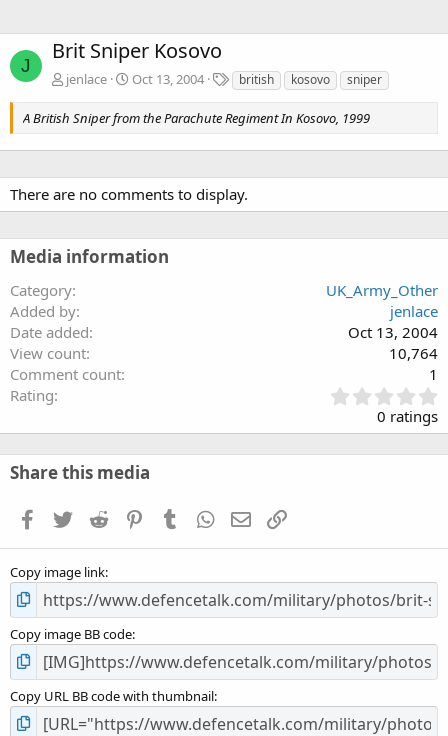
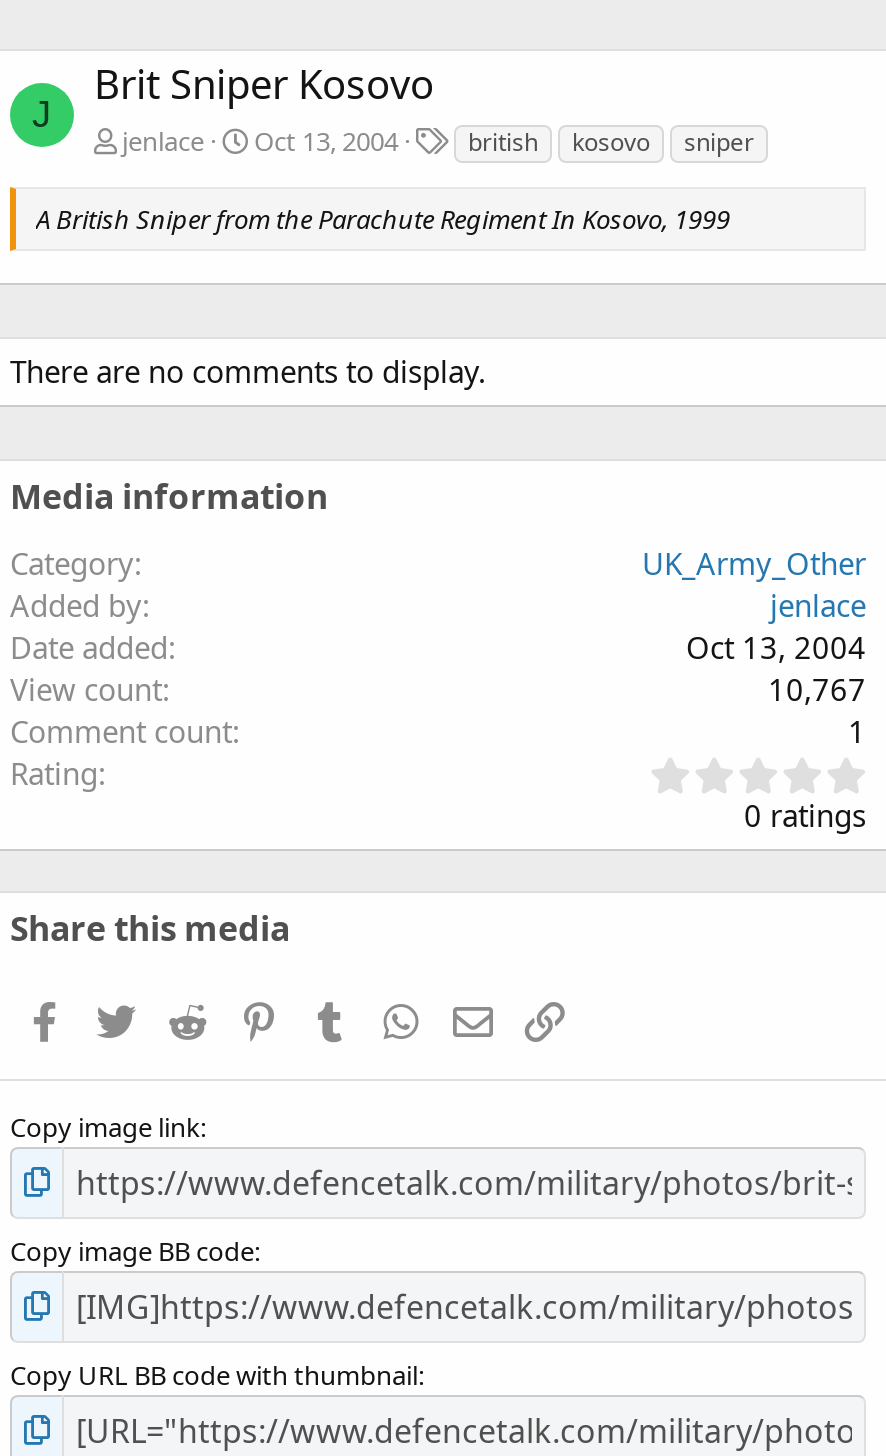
[389,343,438,363] 10,764 -> [768,669,866,709] 10,767

